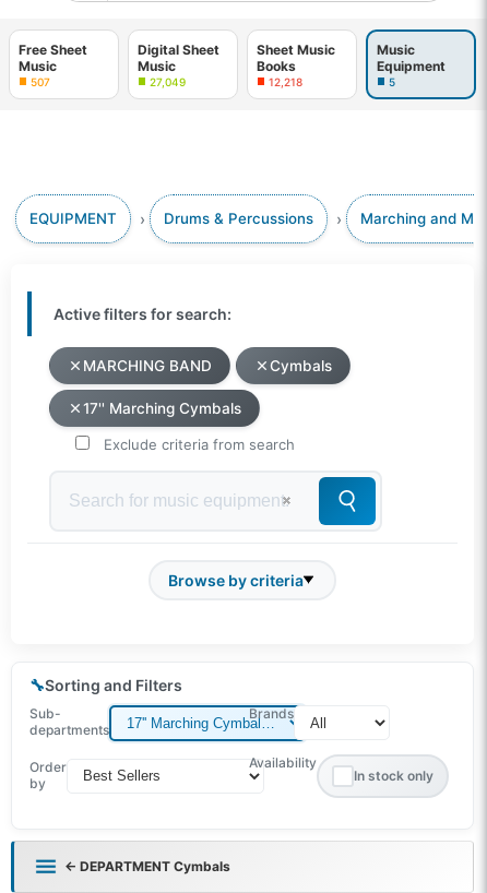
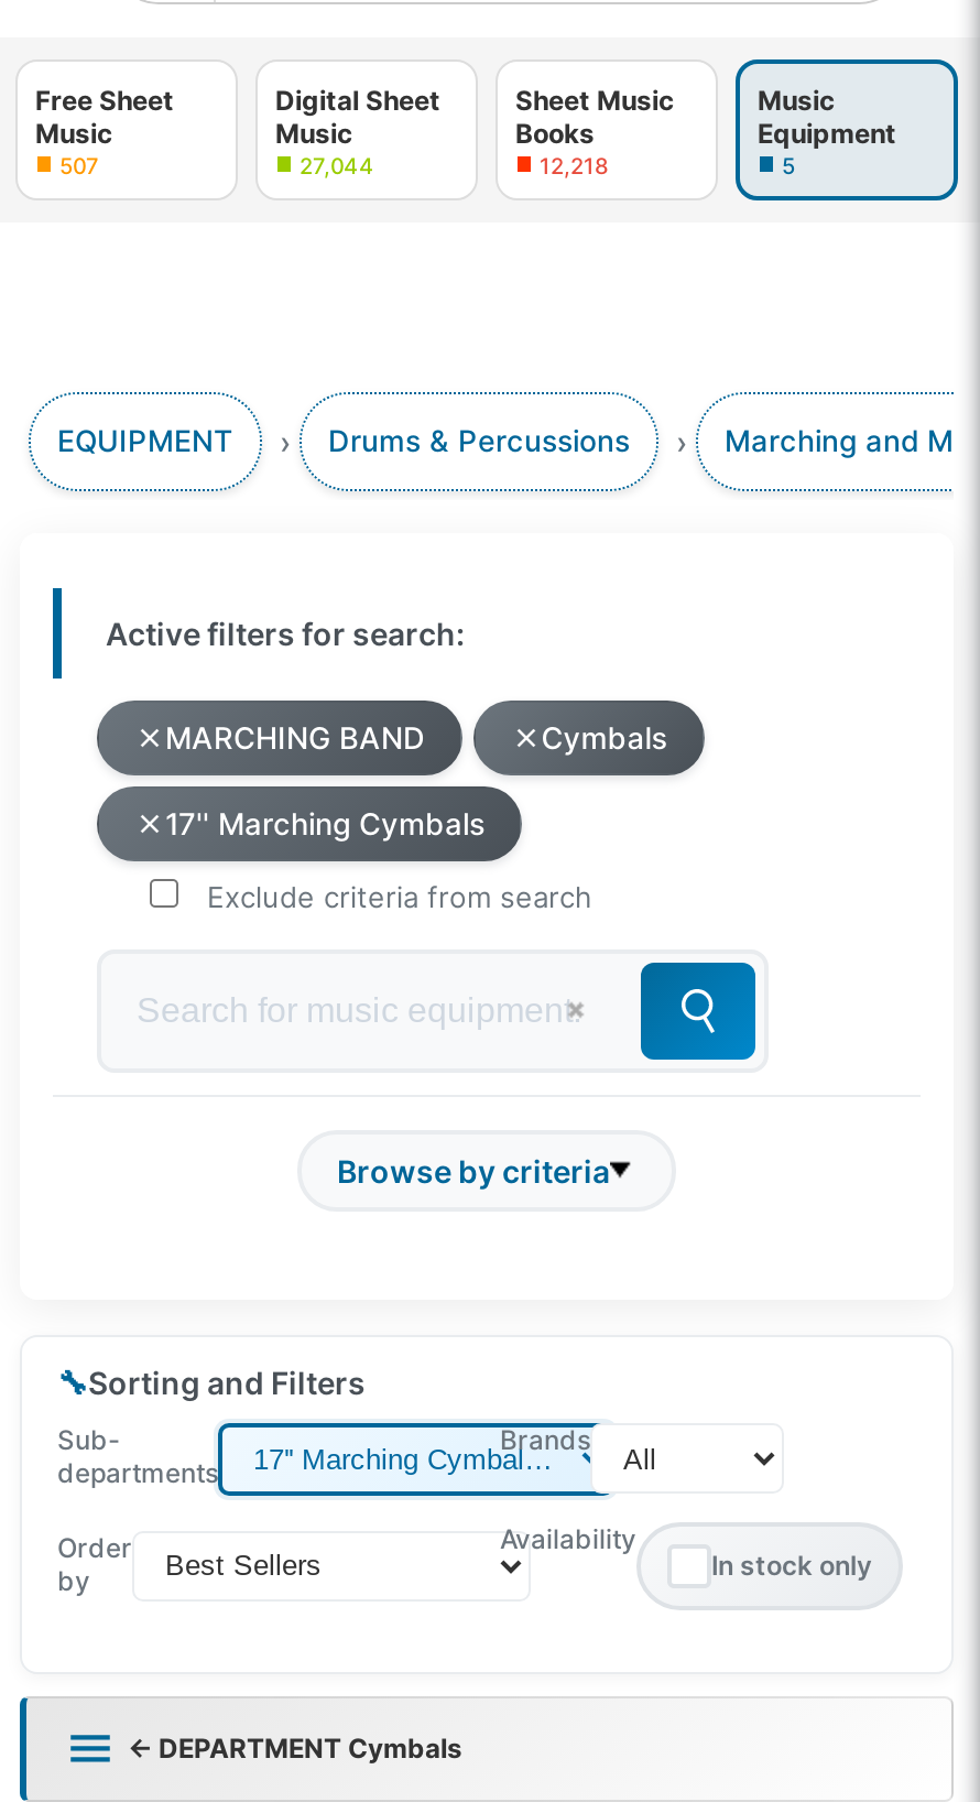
[146,75,186,88] 27,049 -> [293,151,374,177] 27,044

